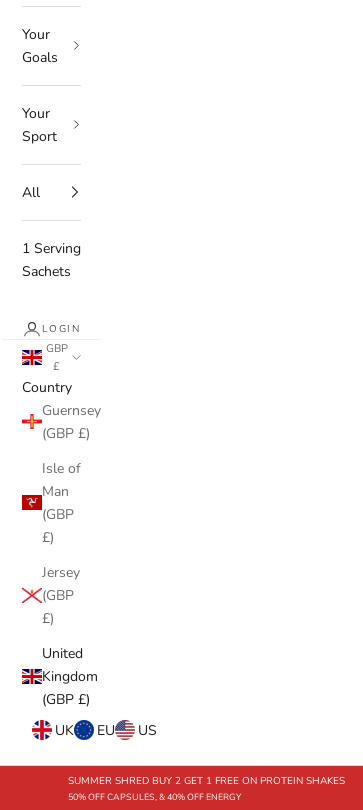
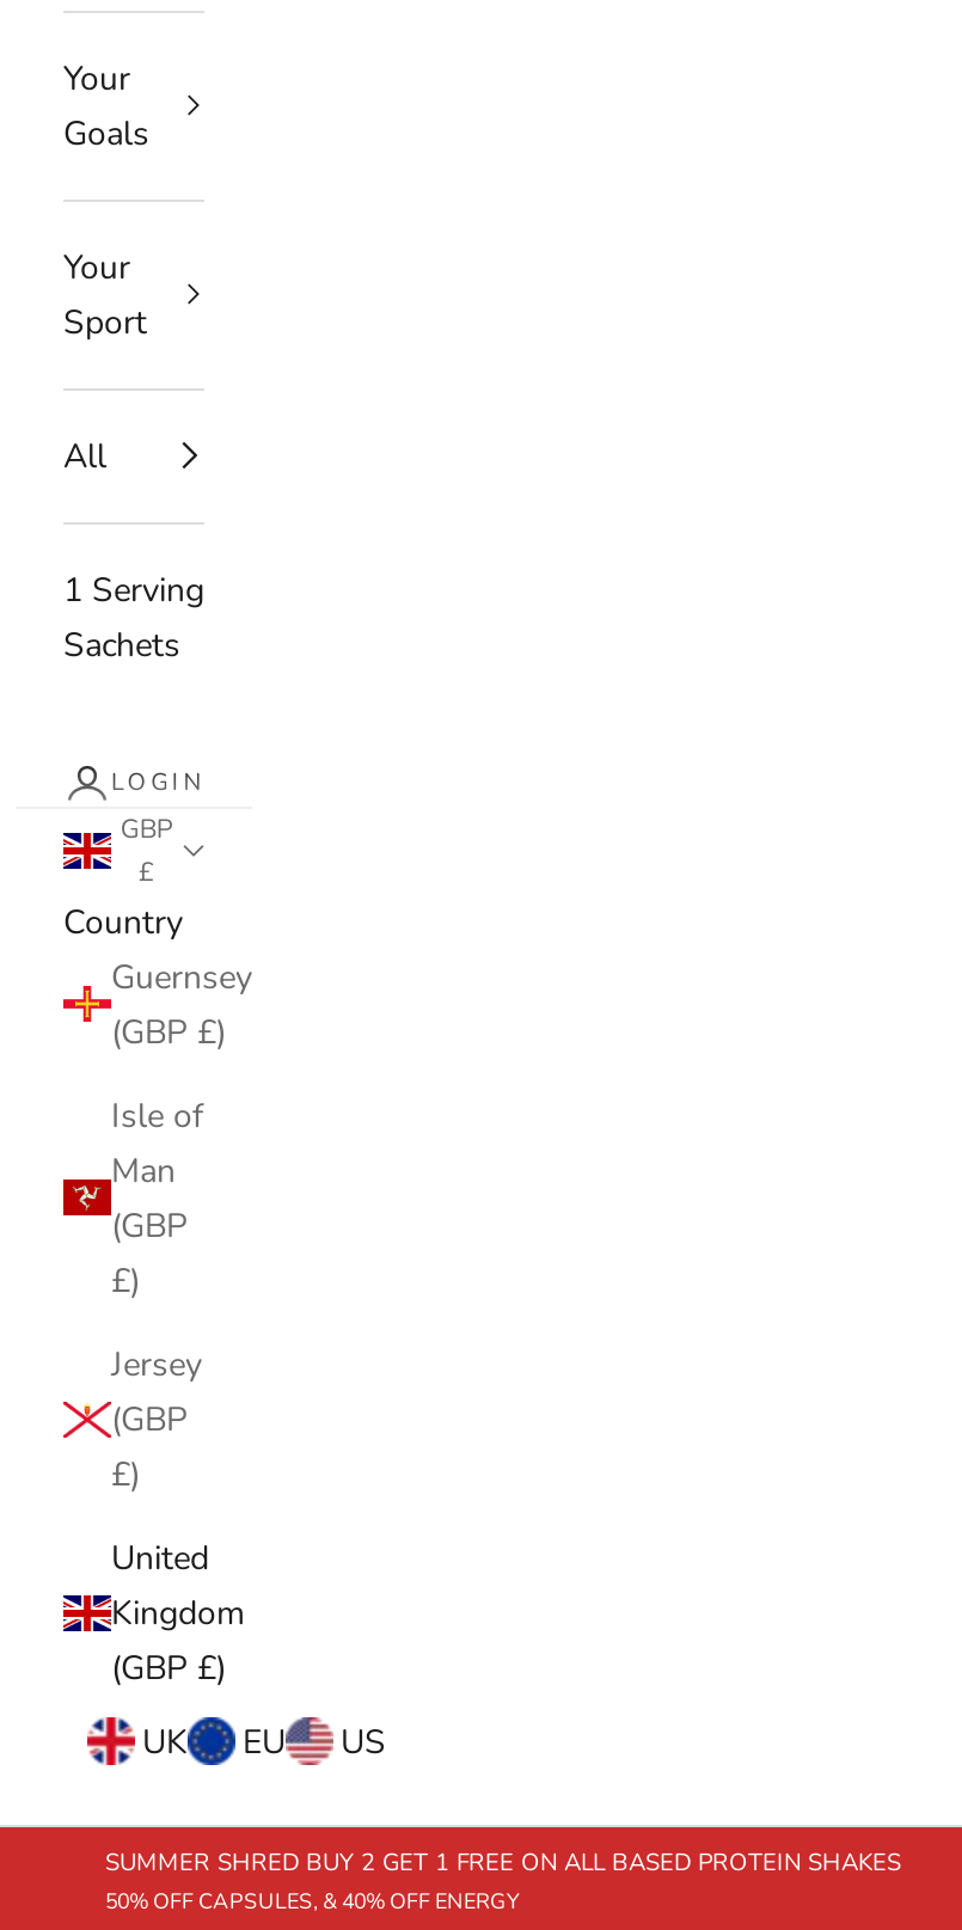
[67,774,344,788] SUMMER SHRED BUY 2 GET 1 FREE ON PROTEIN SHAKES -> [105,1845,901,1879] SUMMER SHRED BUY 2 GET 1 FREE ON ALL BASED PROTEIN SHAKES

